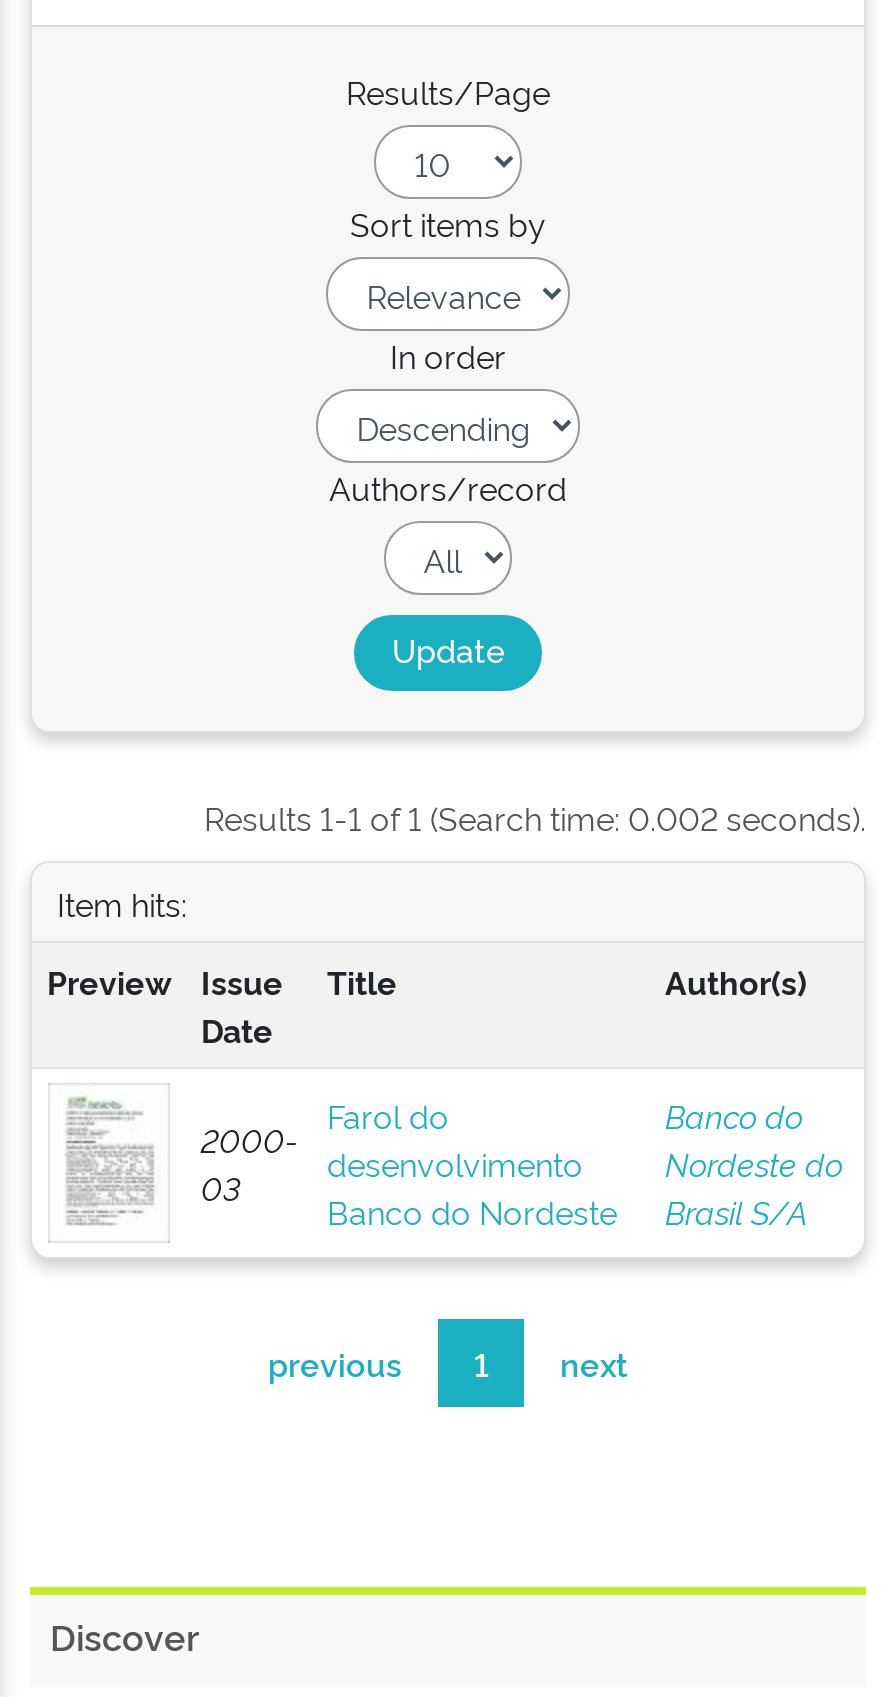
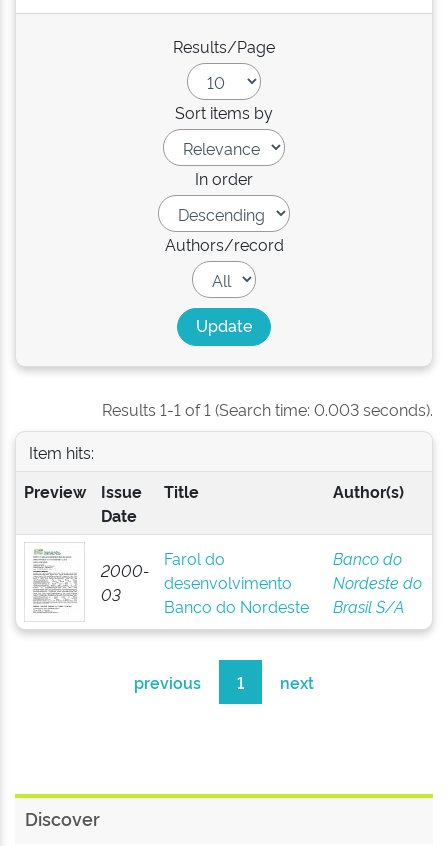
[204,795,866,839] Results 1-1 of 1 (Search time: 0.002 seconds). -> [102,398,433,420] Results 1-1 of 1 (Search time: 0.003 seconds).

